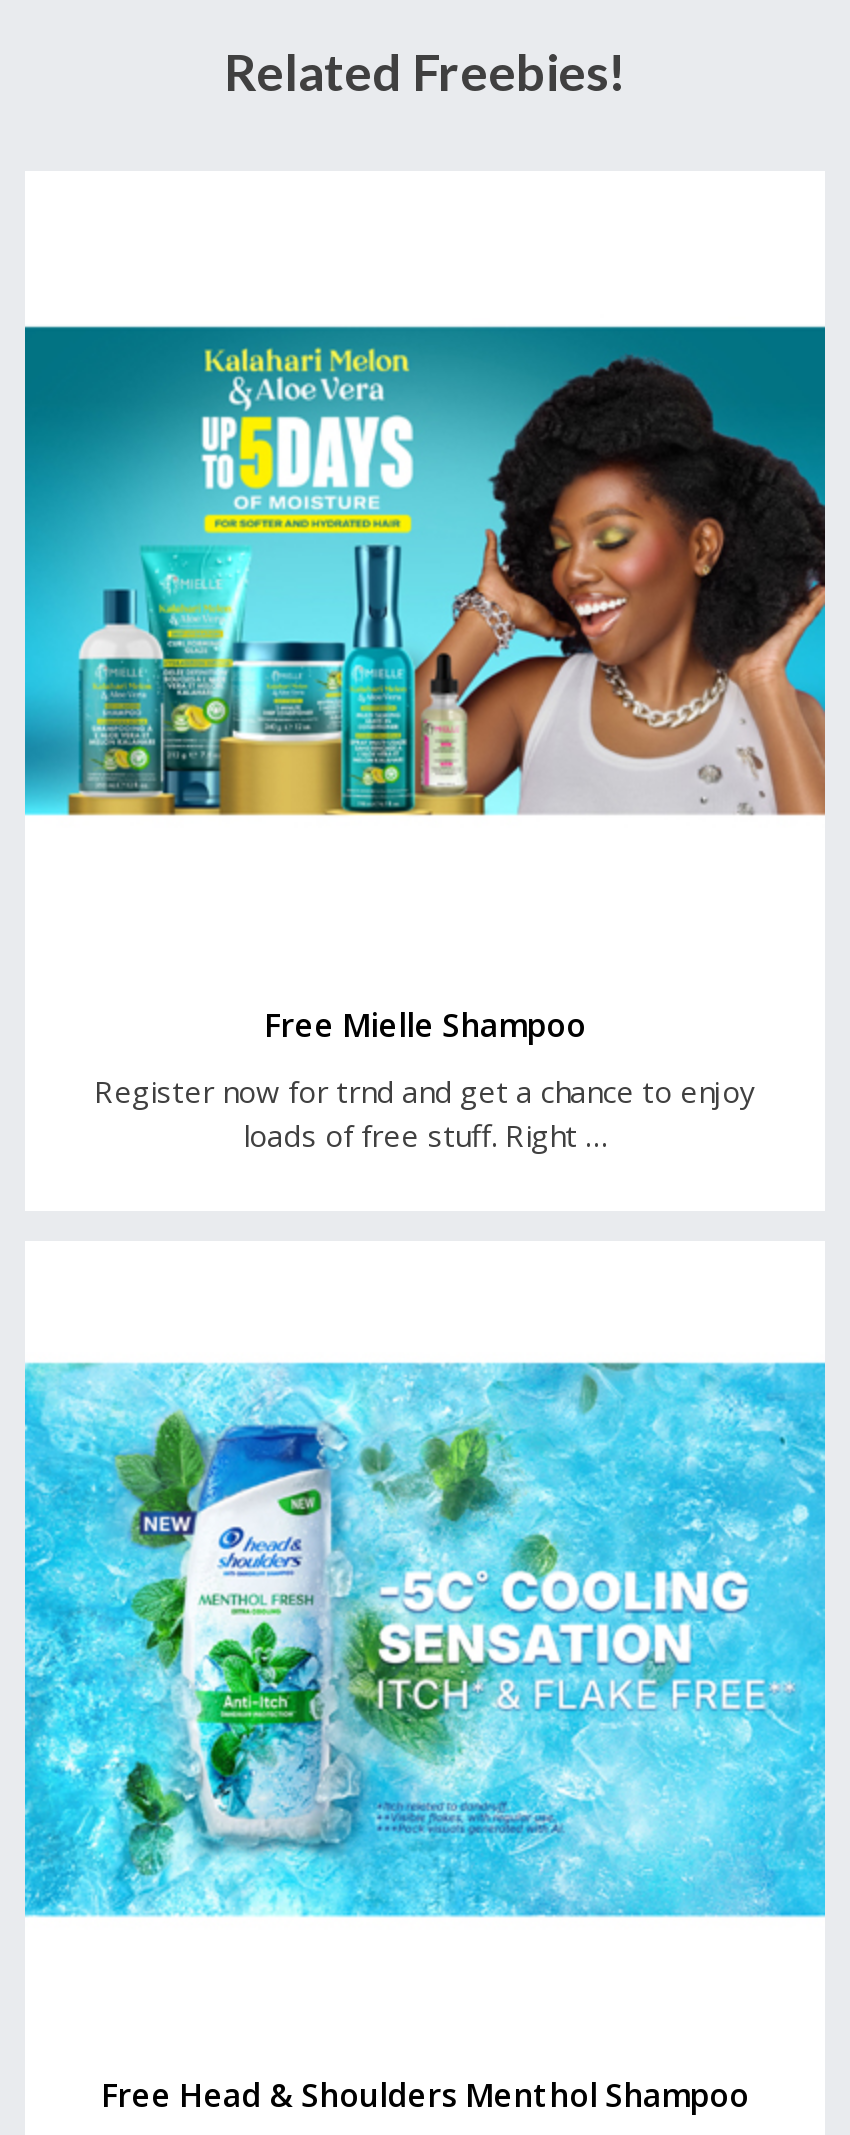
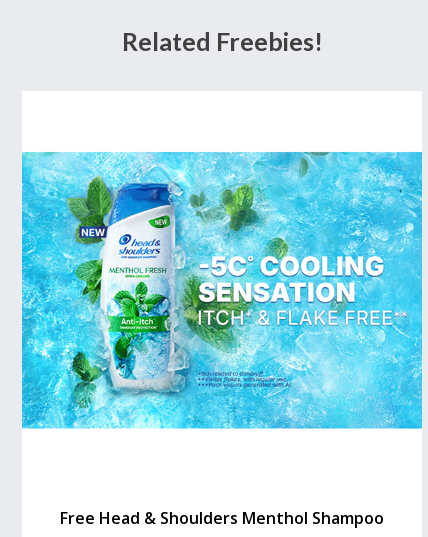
[23,325,827,817] [image] -> none
[94,1003,756,1155] Free Mielle Shampoo | Register now for trnd and get a chance to enjoy | loads of free stuff. Right … -> none

